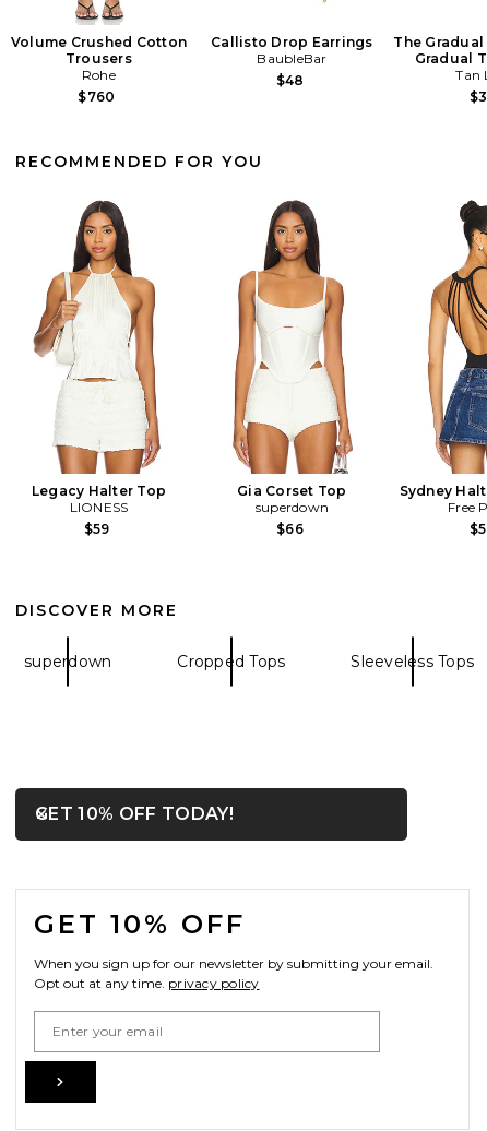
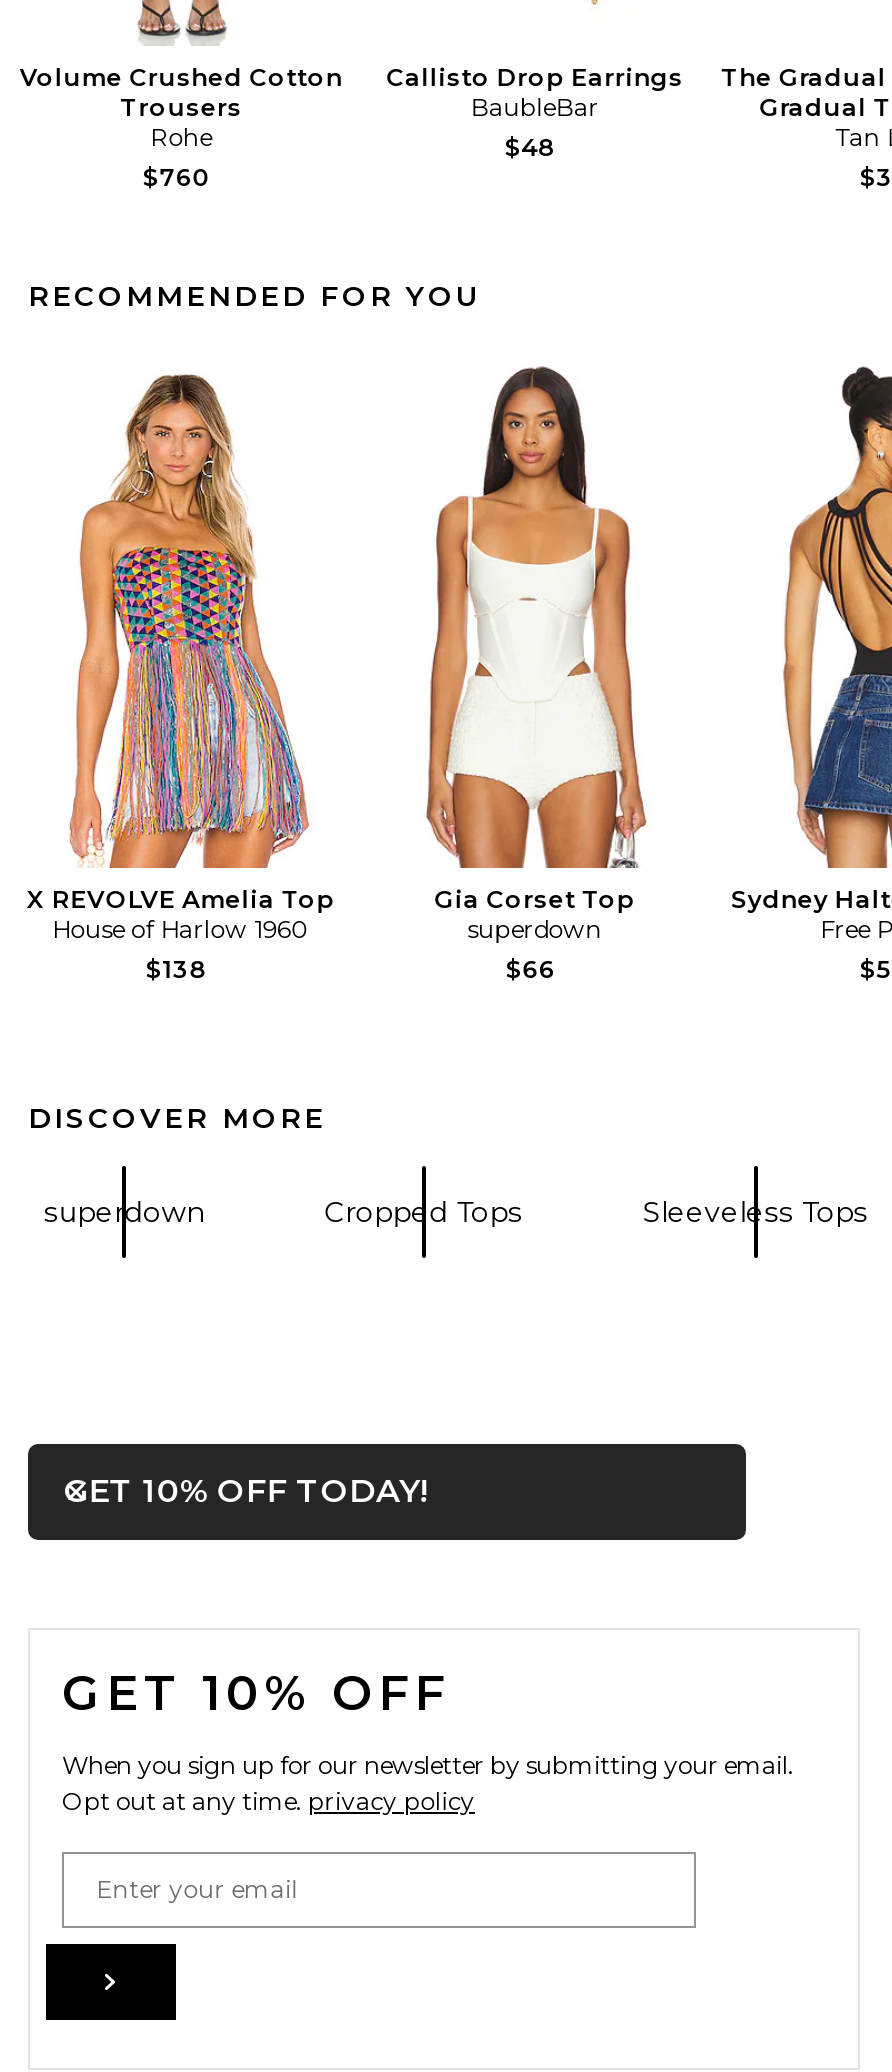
[31,200,168,537] [image] | Legacy Halter Top | LIONESS | $59 -> [27,368,335,984] [image] | X REVOLVE Amelia Top | House of Harlow 1960 | $138

